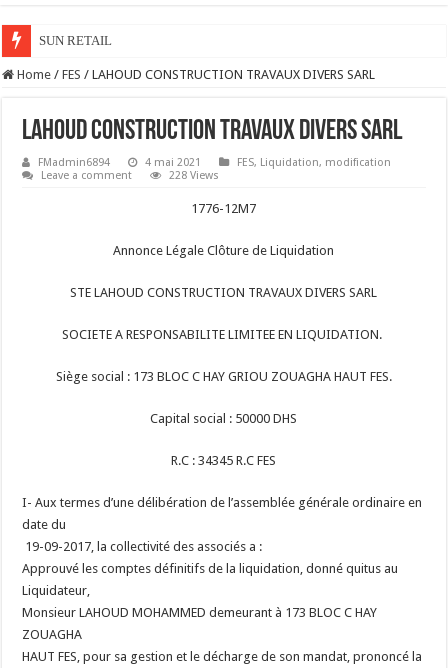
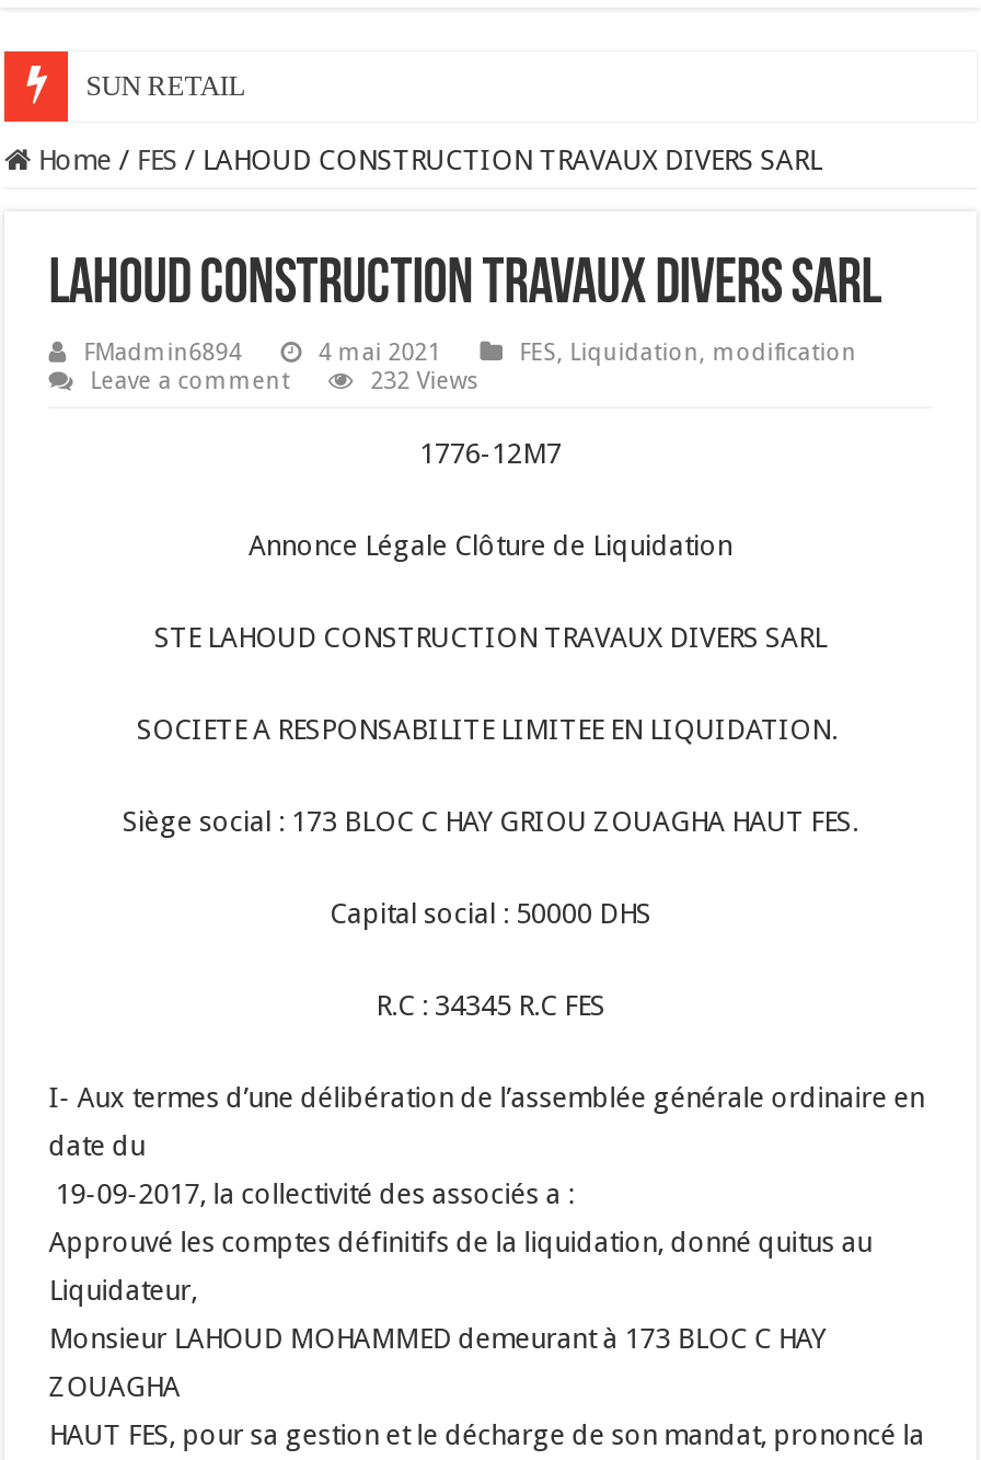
[169,169,219,182] 228 Views -> [371,366,480,395] 232 Views

